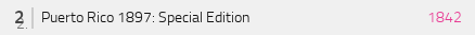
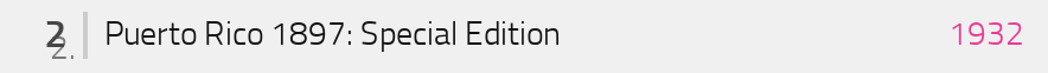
[427,8,462,26] 1842 -> [948,13,1024,53] 1932

